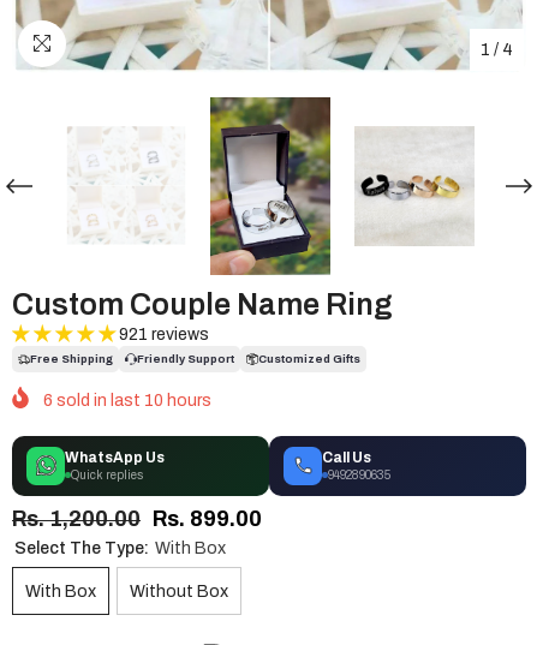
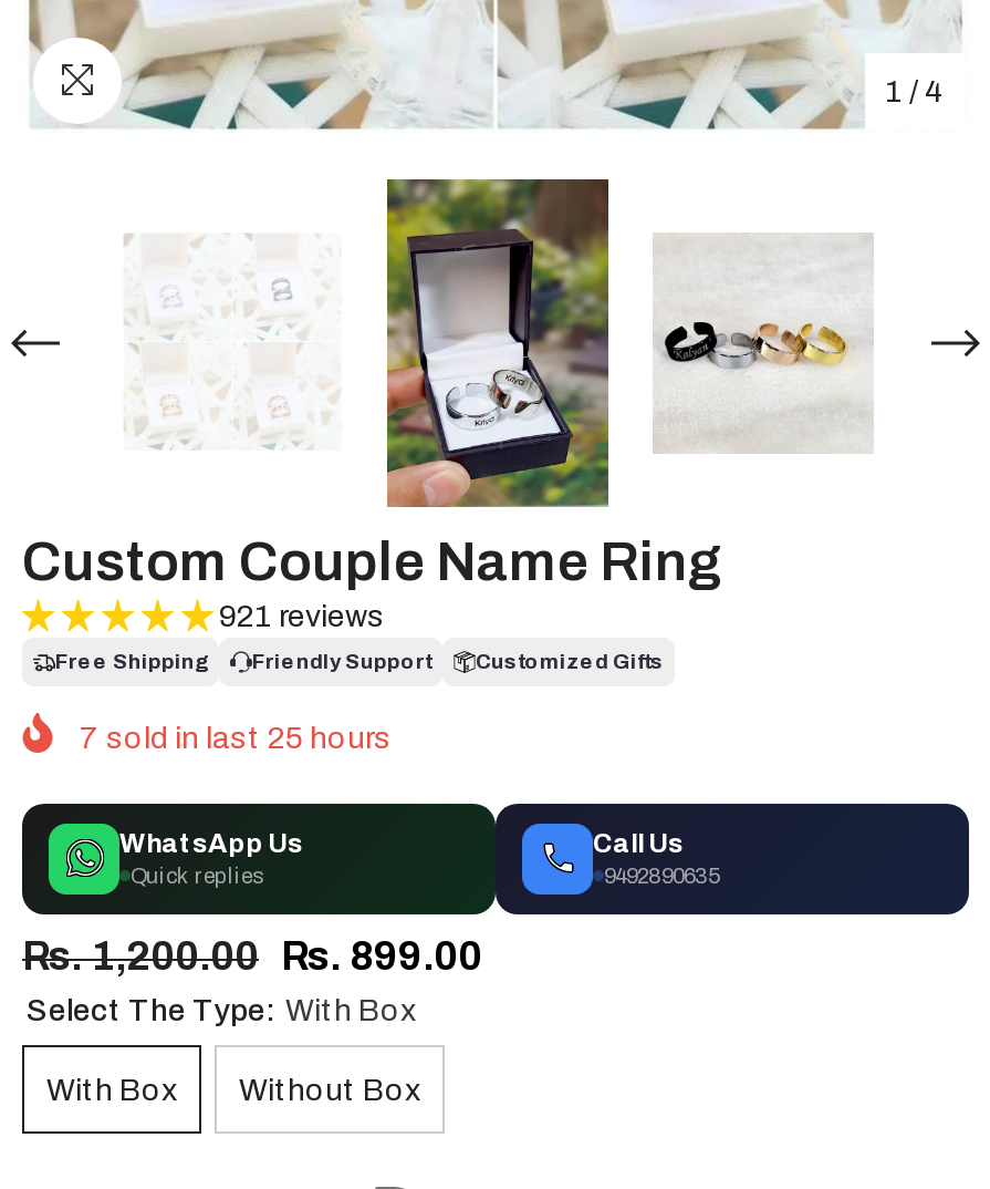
[43,391,211,409] 6 sold in last 10 hours -> [80,721,392,754] 7 sold in last 25 hours

